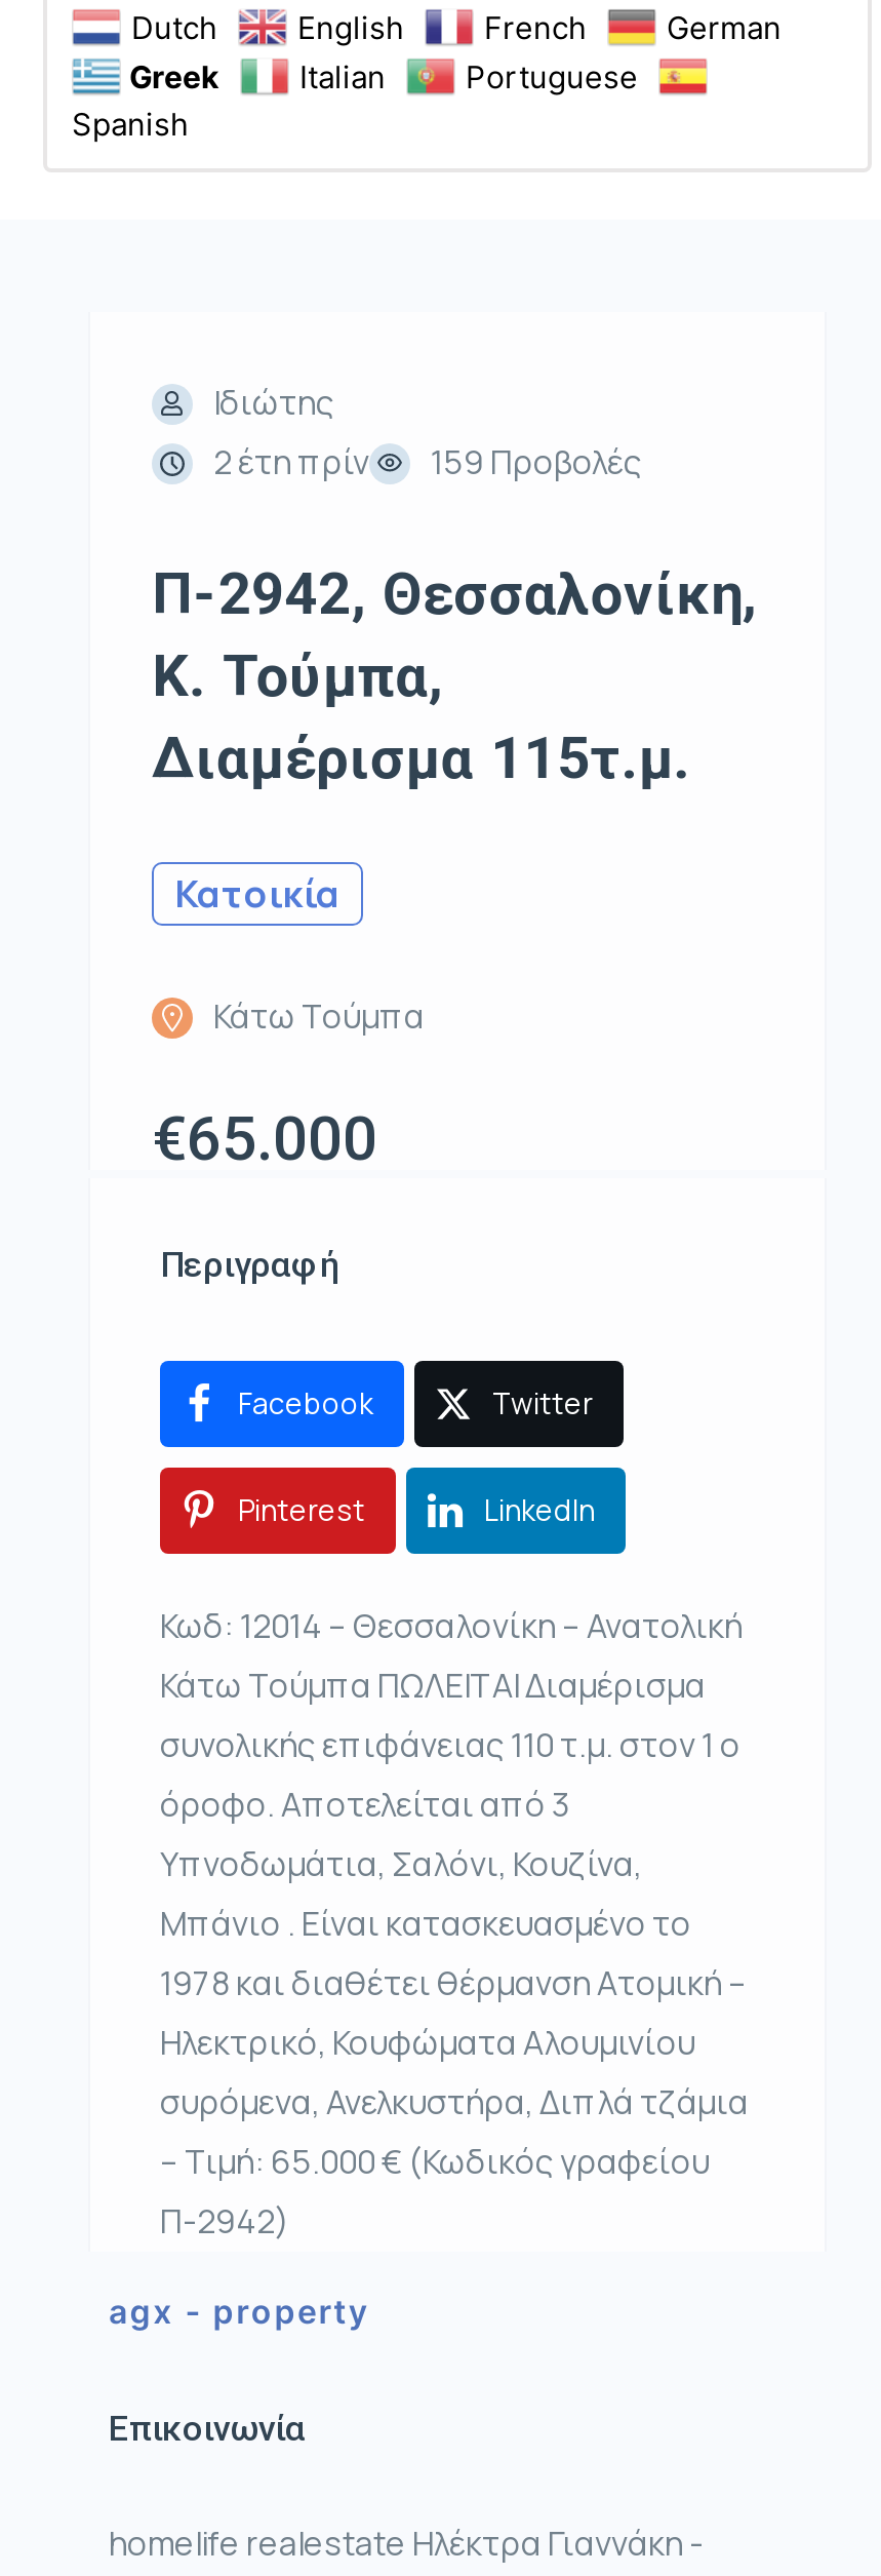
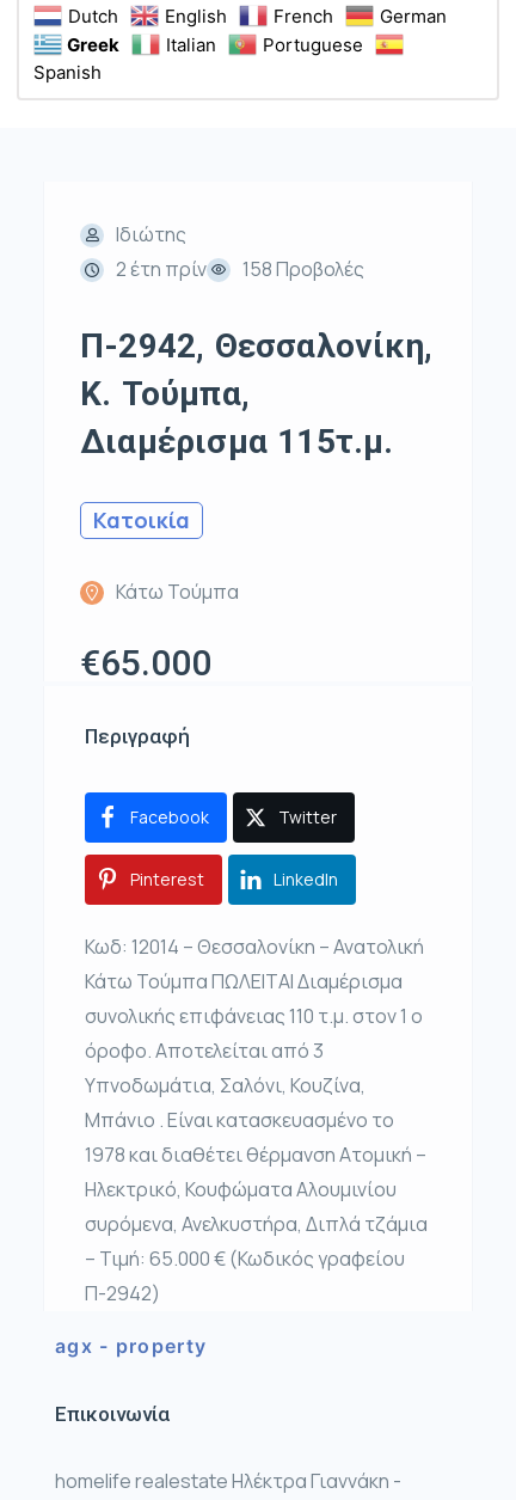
[213,439,642,485] 2 έτη πρίν 159 Προβολές -> [116,256,364,282] 2 έτη πρίν 158 Προβολές

